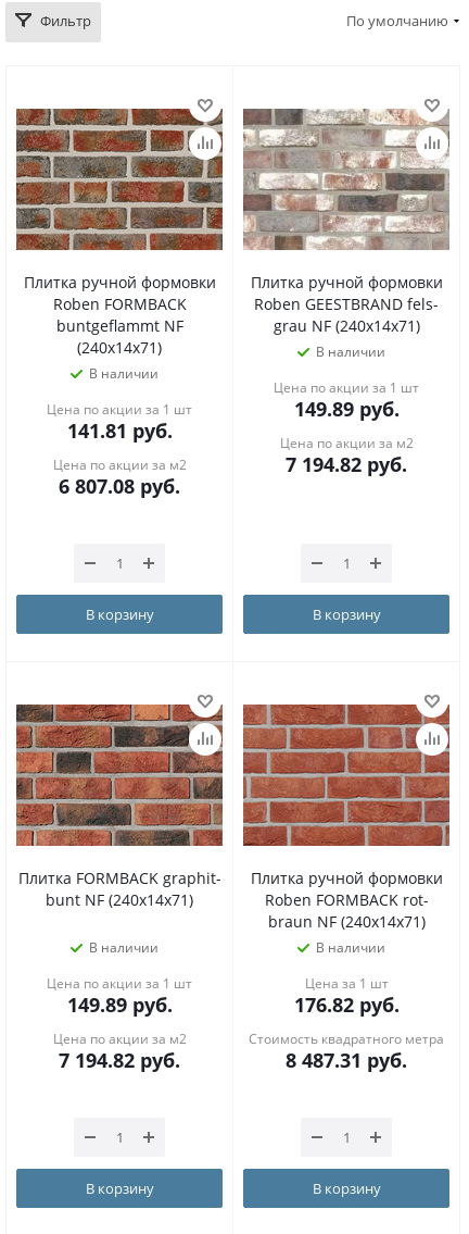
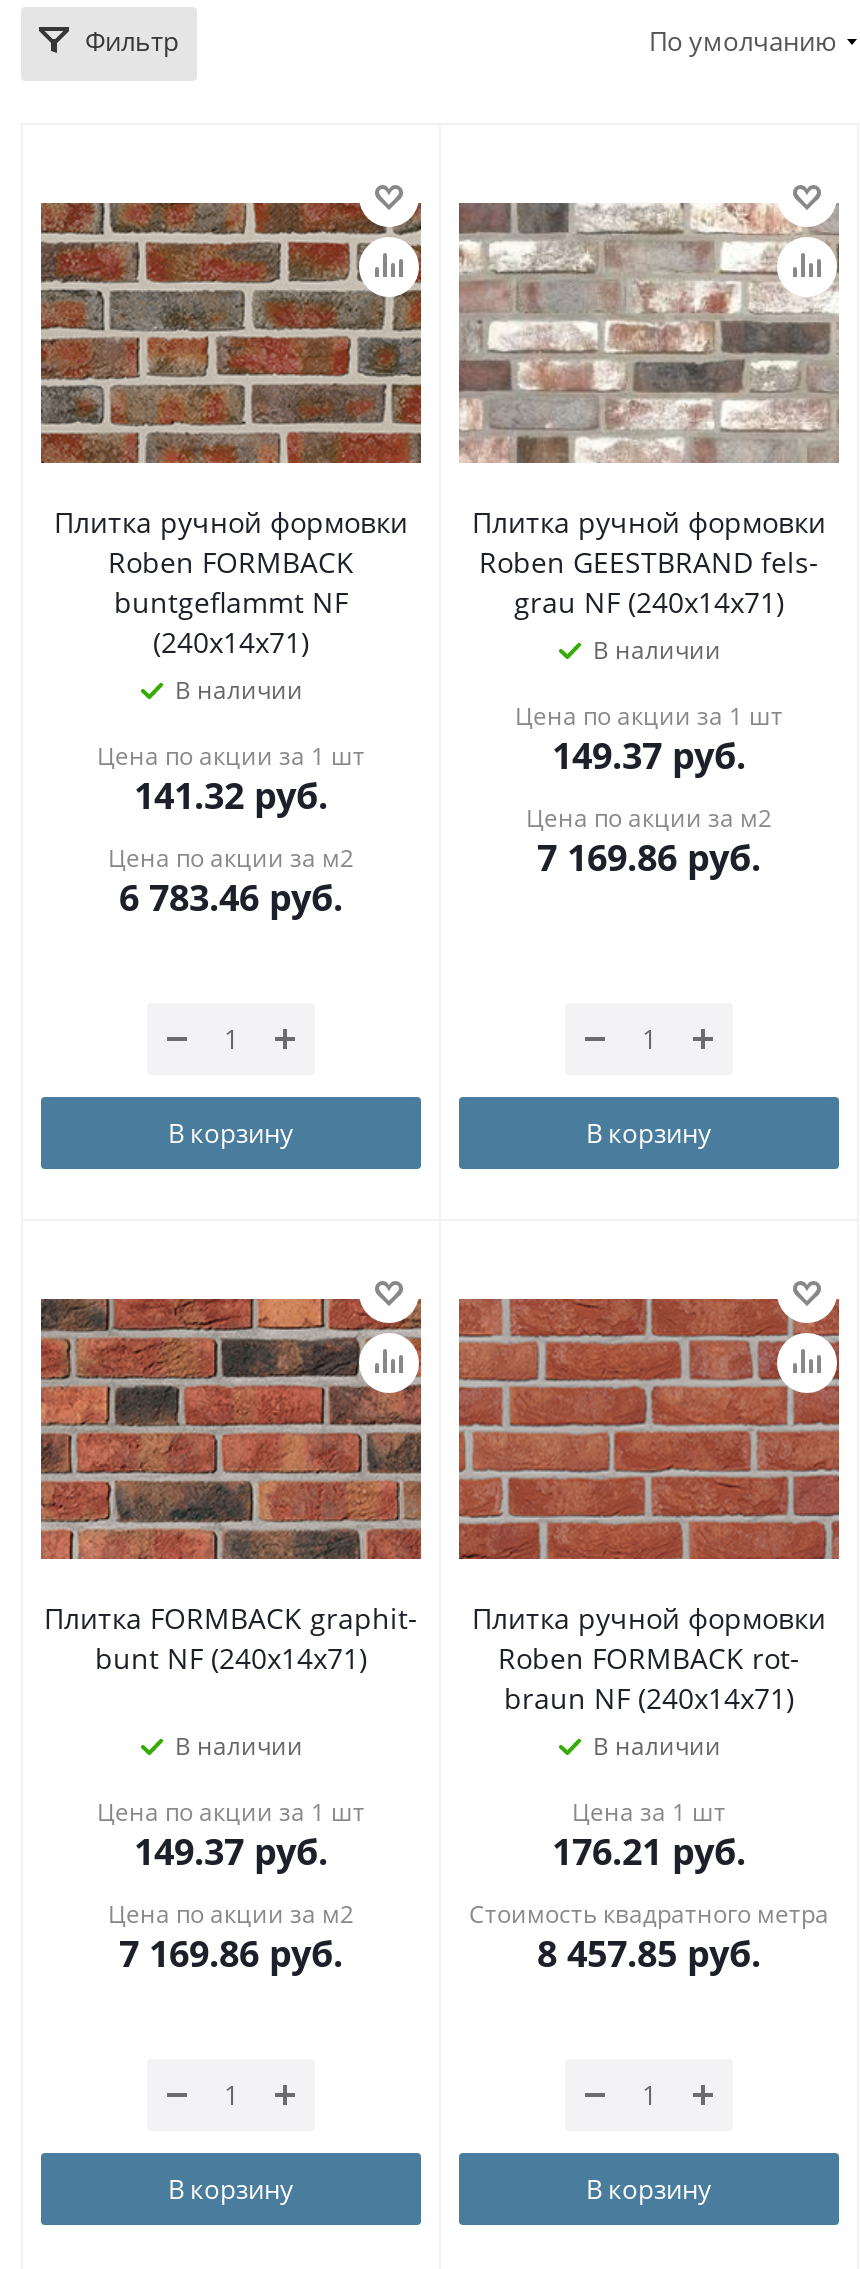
[294,396,399,422] 149.89 руб. -> [552,731,746,779] 149.37 руб.
[67,417,172,444] 141.81 руб. -> [134,771,328,819] 141.32 руб.
[286,451,407,477] 7 194.82 руб. -> [537,833,761,881] 7 169.86 руб.
[59,473,180,499] 6 807.08 руб. -> [119,873,343,921] 6 783.46 руб.
[67,992,172,1018] 149.89 руб. -> [134,1827,328,1875] 149.37 руб.
[294,992,399,1018] 176.82 руб. -> [552,1827,746,1875] 176.21 руб.
[59,1047,180,1073] 7 194.82 руб. -> [119,1929,343,1977] 7 169.86 руб.
[286,1047,407,1073] 8 487.31 руб. -> [537,1929,761,1977] 8 457.85 руб.

